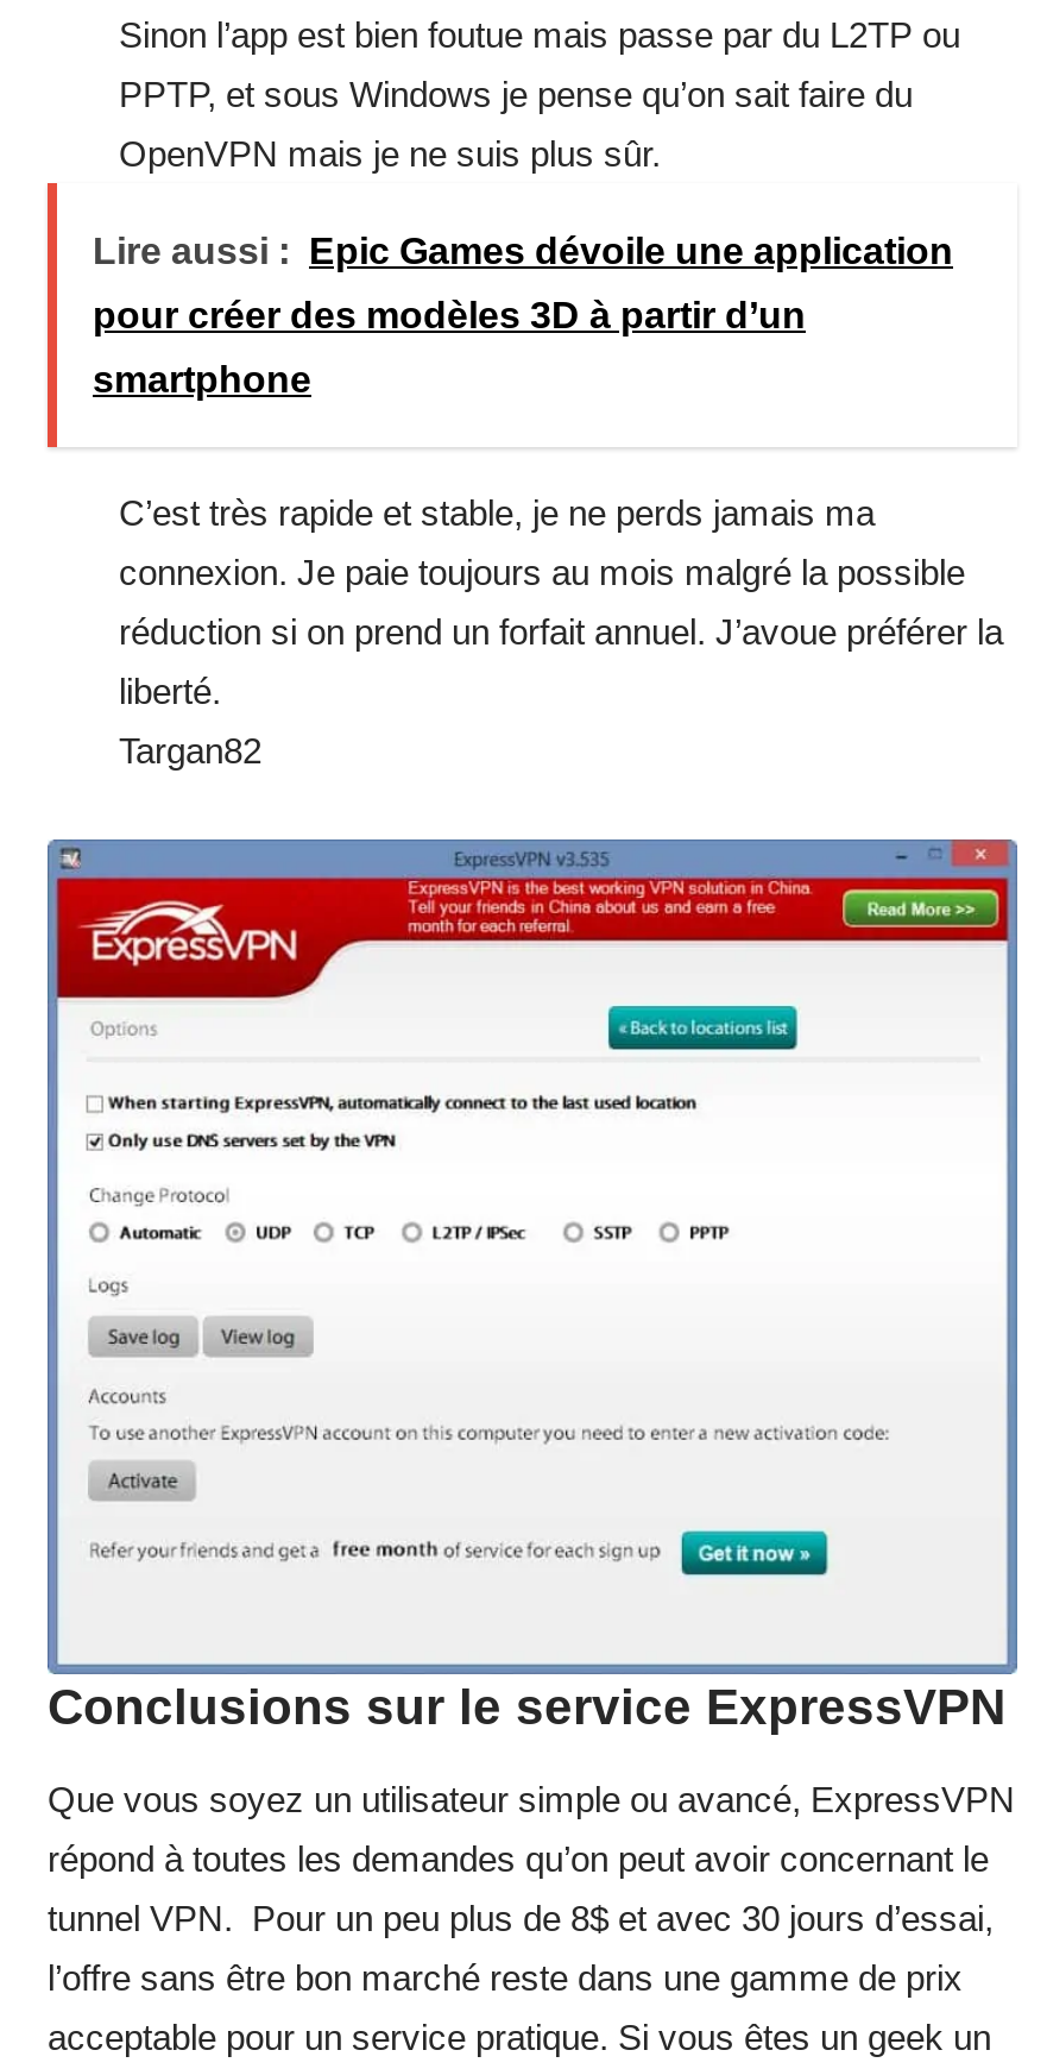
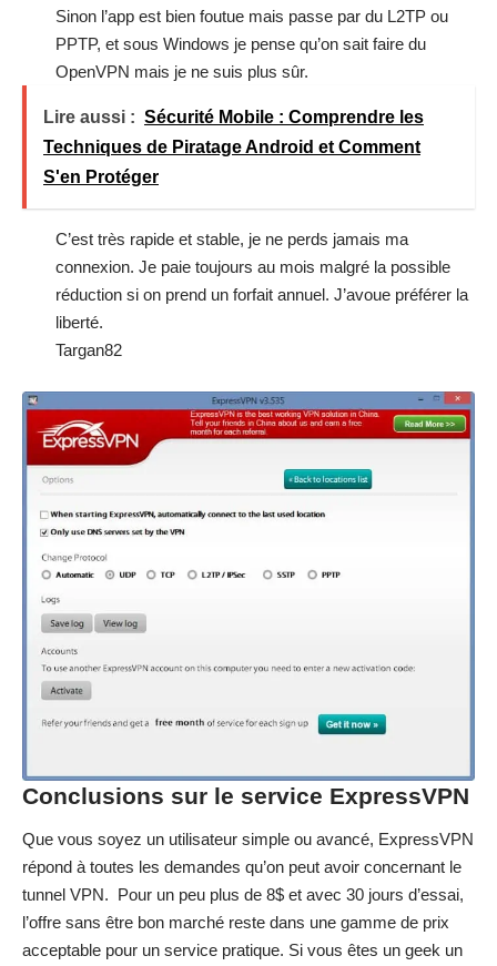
[93,231,953,272] Lire aussi : Epic Games dévoile une application -> [43,108,424,127] Lire aussi : Sécurité Mobile : Comprendre les
[93,295,806,336] pour créer des modèles 3D à partir d’un -> [43,138,420,157] Techniques de Piratage Android et Comment
[93,360,311,400] smartphone -> [43,168,159,187] S'en Protéger

